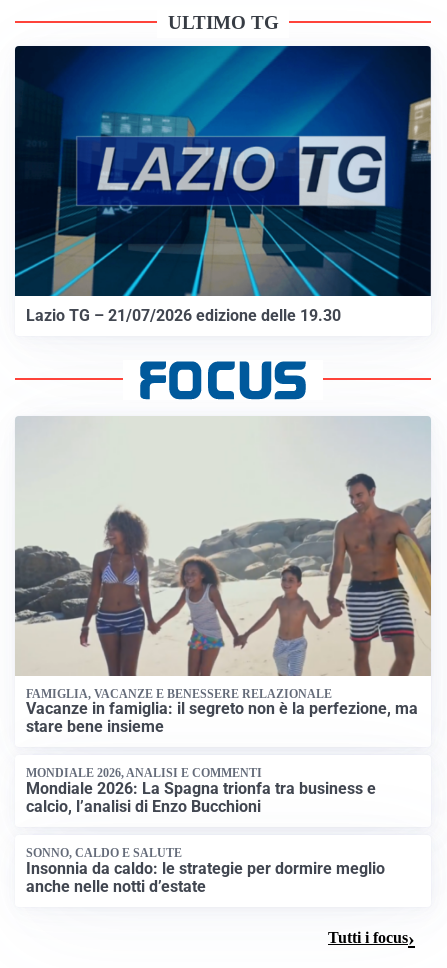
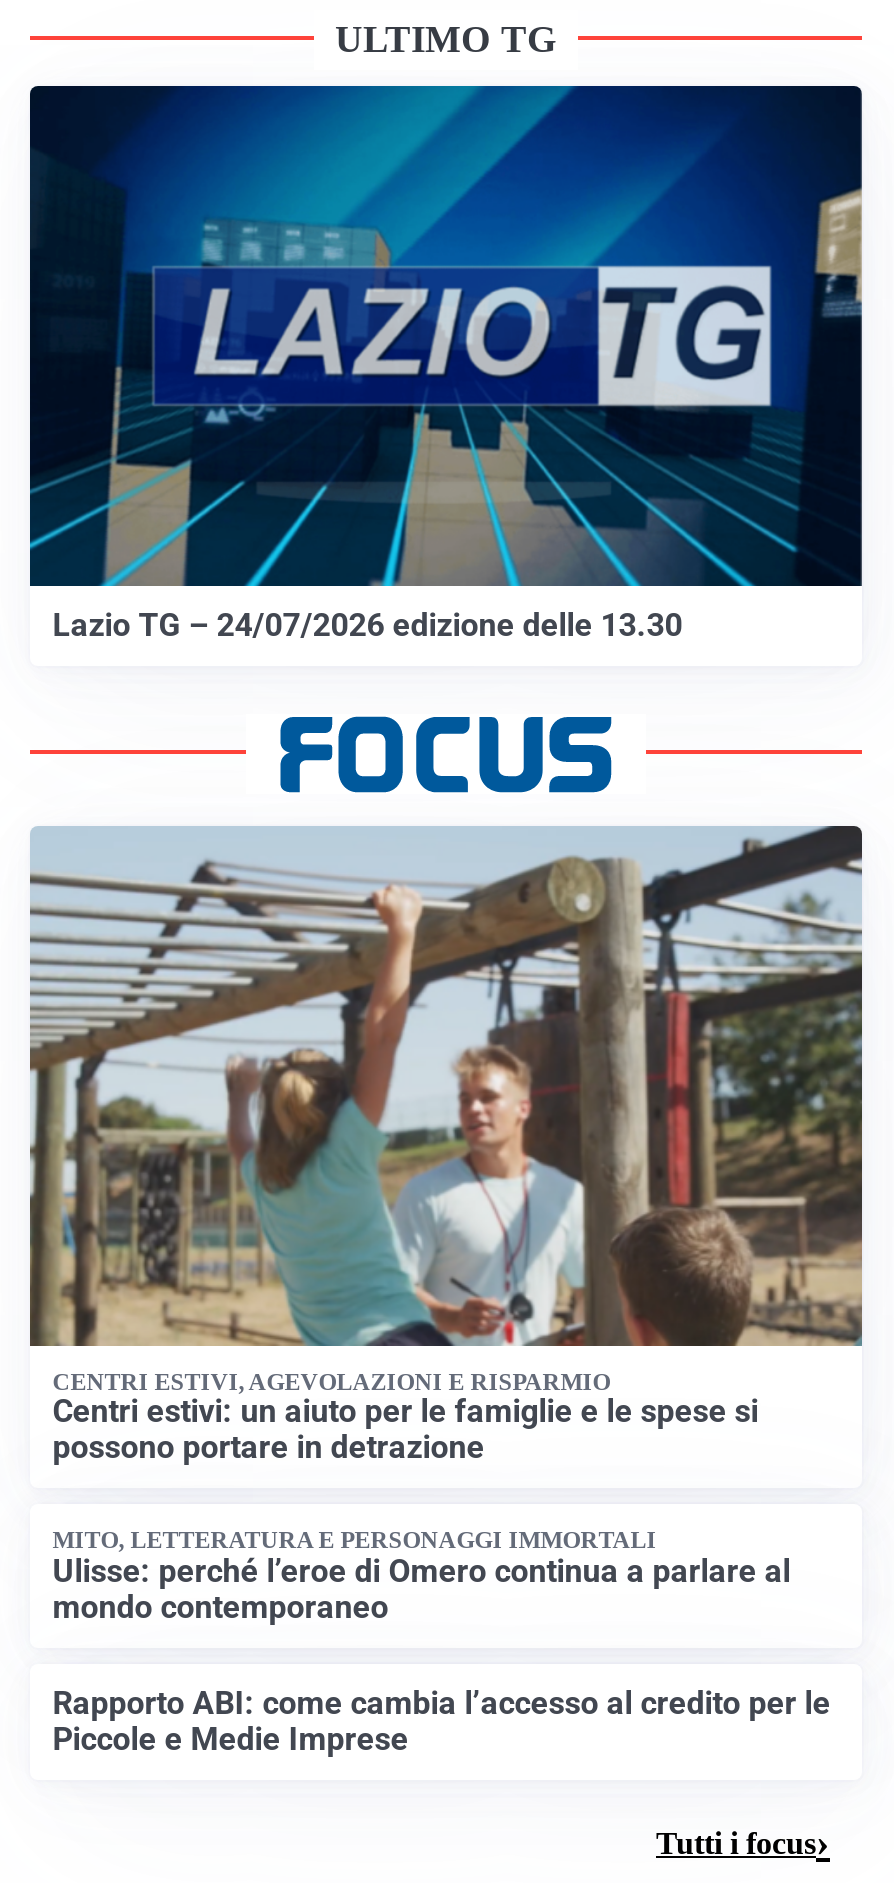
[26,306,341,325] Lazio TG – 21/07/2026 edizione delle 19.30 -> [52,605,682,643] Lazio TG – 24/07/2026 edizione delle 13.30
[15,417,431,736] [image] | FAMIGLIA, VACANZE E BENESSERE RELAZIONALE | Vacanze in famiglia: il segreto non è la perfezione, ma | stare bene insieme -> [28,826,864,1466] [image] | CENTRI ESTIVI, AGEVOLAZIONI E RISPARMIO | Centri estivi: un aiuto per le famiglie e le spese si | possono portare in detrazione
[26,766,376,816] MONDIALE 2026, ANALISI E COMMENTI | Mondiale 2026: La Spagna trionfa tra business e | calcio, l’analisi di Enzo Bucchioni -> [52,1527,790,1626] MITO, LETTERATURA E PERSONAGGI IMMORTALI | Ulisse: perché l’eroe di Omero continua a parlare al | mondo contemporaneo
[26,846,385,896] SONNO, CALDO E SALUTE | Insonnia da caldo: le strategie per dormire meglio | anche nelle notti d’estate -> [52,1684,830,1758] Rapporto ABI: come cambia l’accesso al credito per le | Piccole e Medie Imprese

